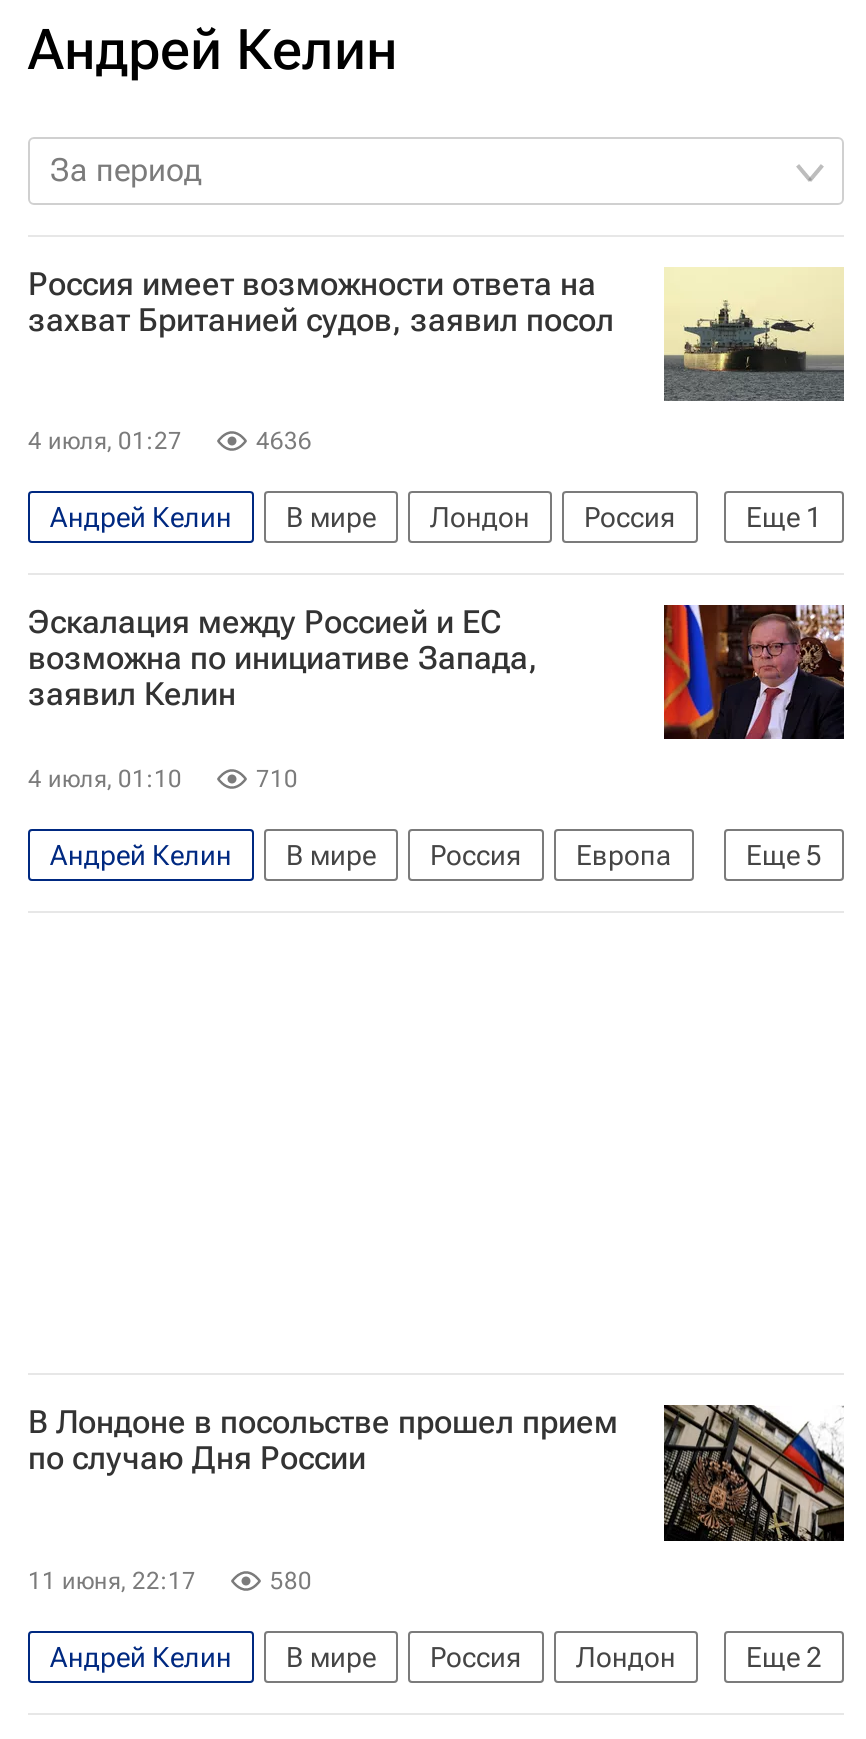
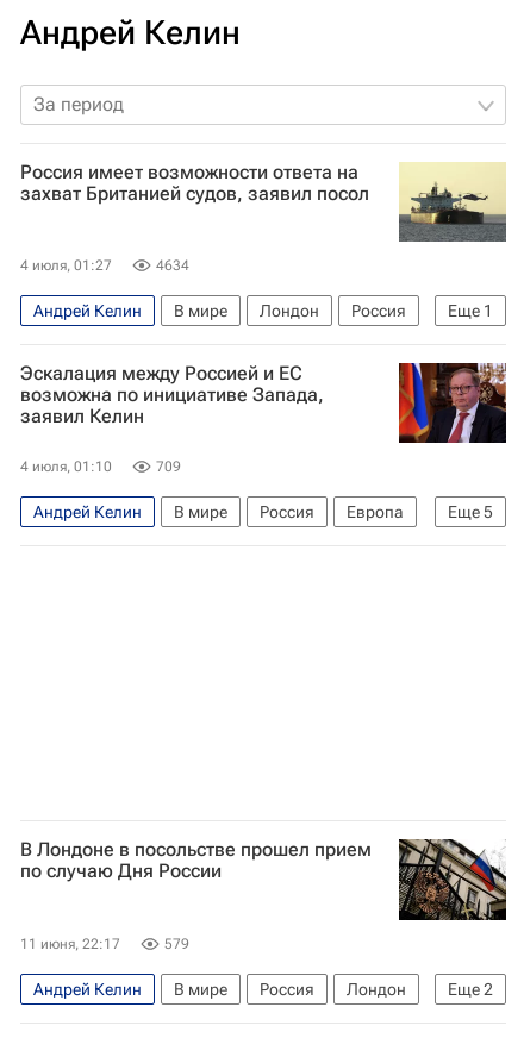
[256,427,312,455] 4636 -> [156,257,189,274] 4634
[256,765,298,793] 710 -> [156,458,181,475] 709
[270,1566,312,1594] 580 -> [164,935,189,952] 579

